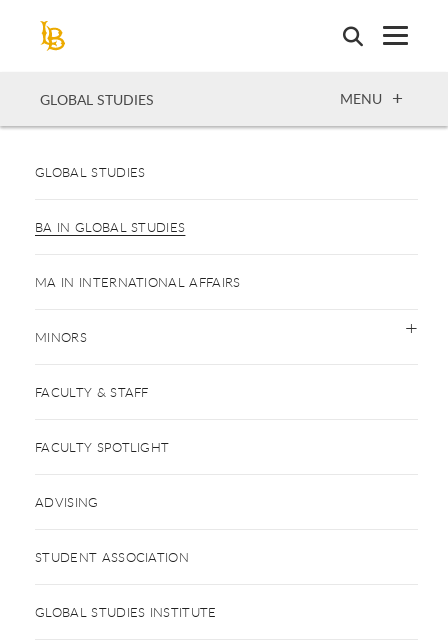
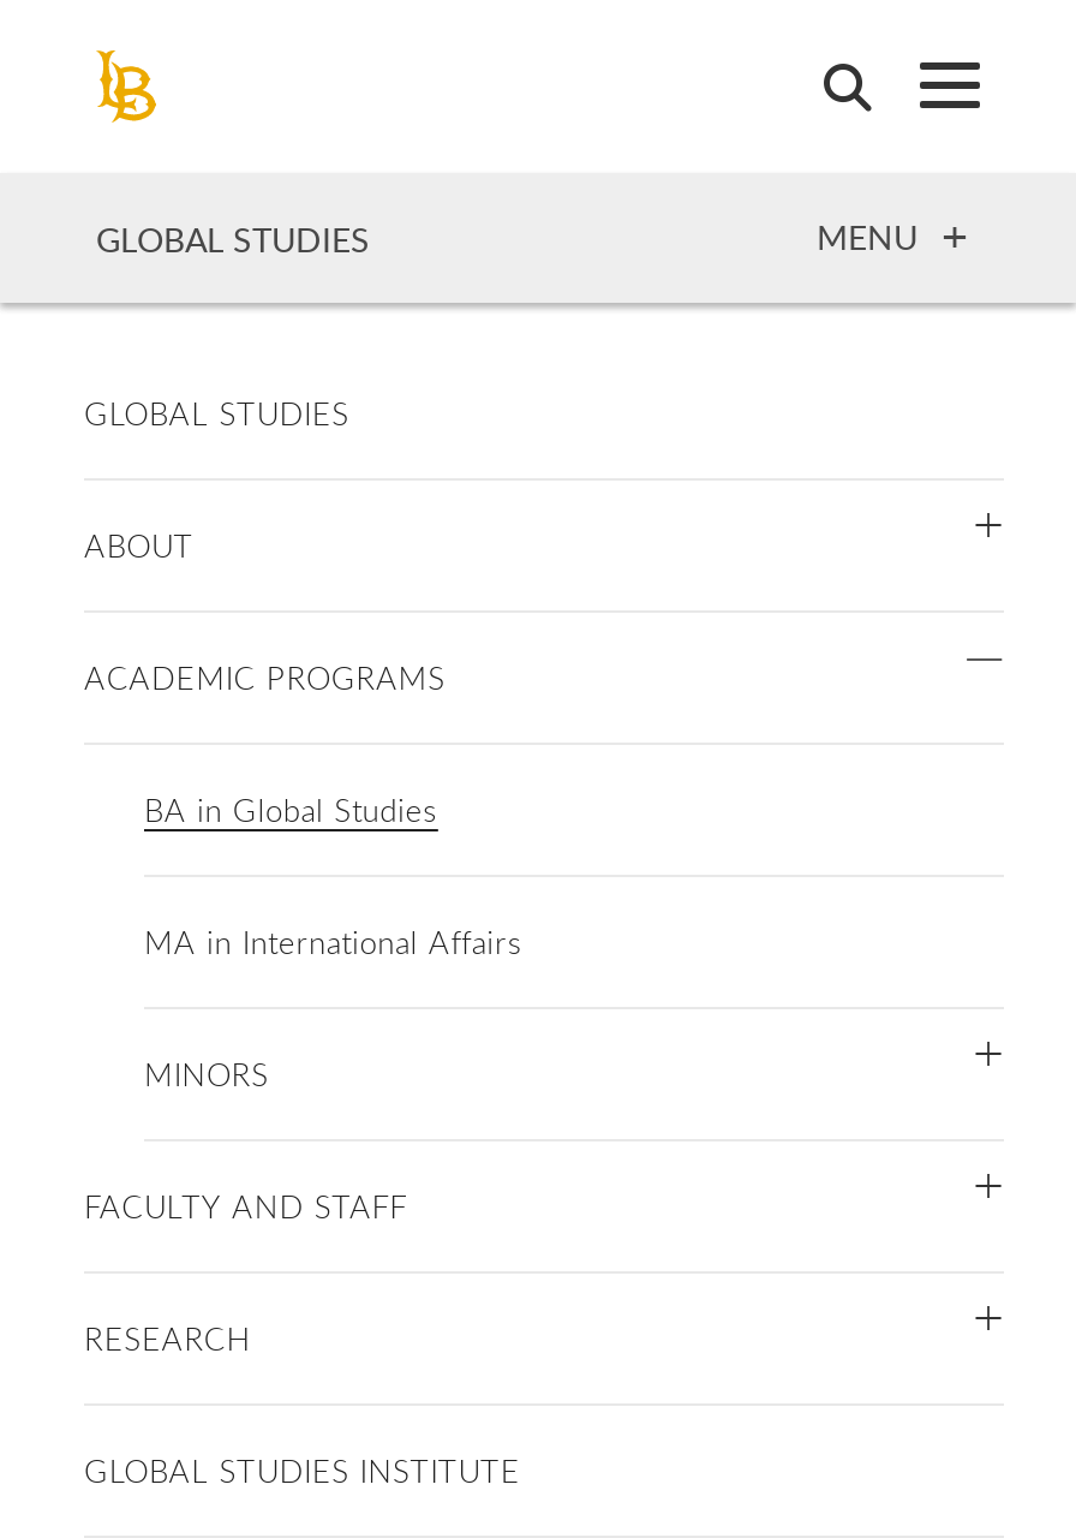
[35,218,241,291] BA IN GLOBAL STUDIES | MA IN INTERNATIONAL AFFAIRS -> [84,524,523,964] ABOUT | ACADEMIC PROGRAMS | BA in Global Studies | MA in International Affairs
moved [35,328,87,346] -> [144,1053,269,1096]: MINORS
[35,383,189,566] FACULTY & STAFF | FACULTY SPOTLIGHT | ADVISING | STUDENT ASSOCIATION -> [84,1185,407,1360] FACULTY AND STAFF | RESEARCH

